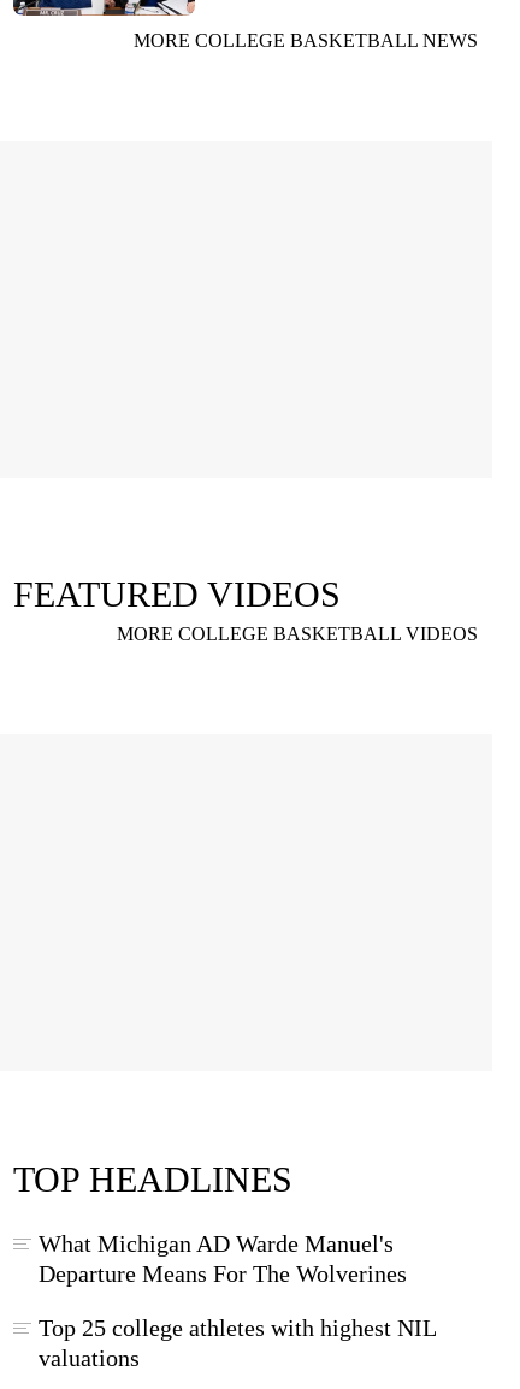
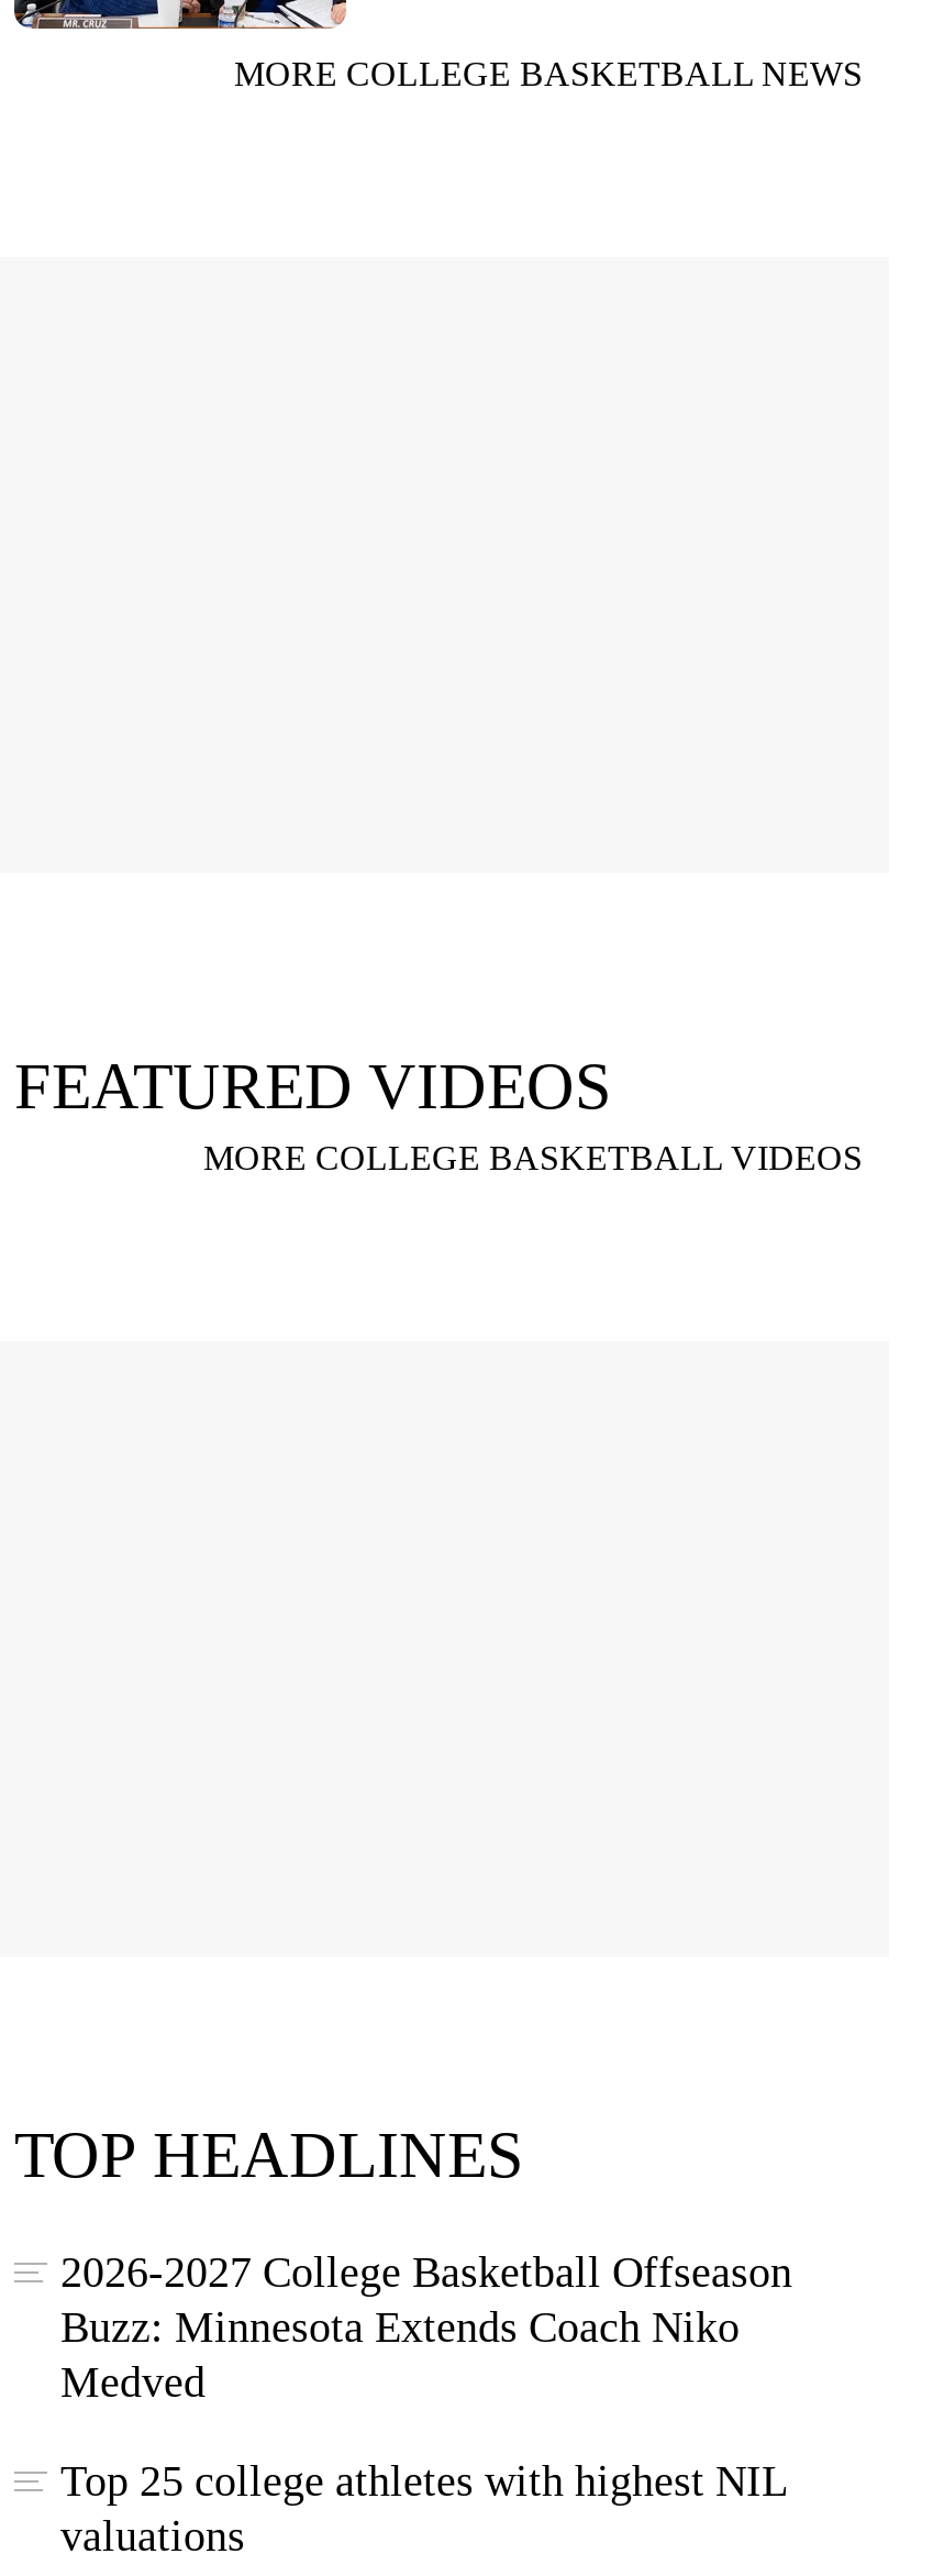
[39,1230,407,1287] What Michigan AD Warde Manuel's | Departure Means For The Wolverines -> [60,2247,792,2405] 2026-2027 College Basketball Offseason | Buzz: Minnesota Extends Coach Niko | Medved

